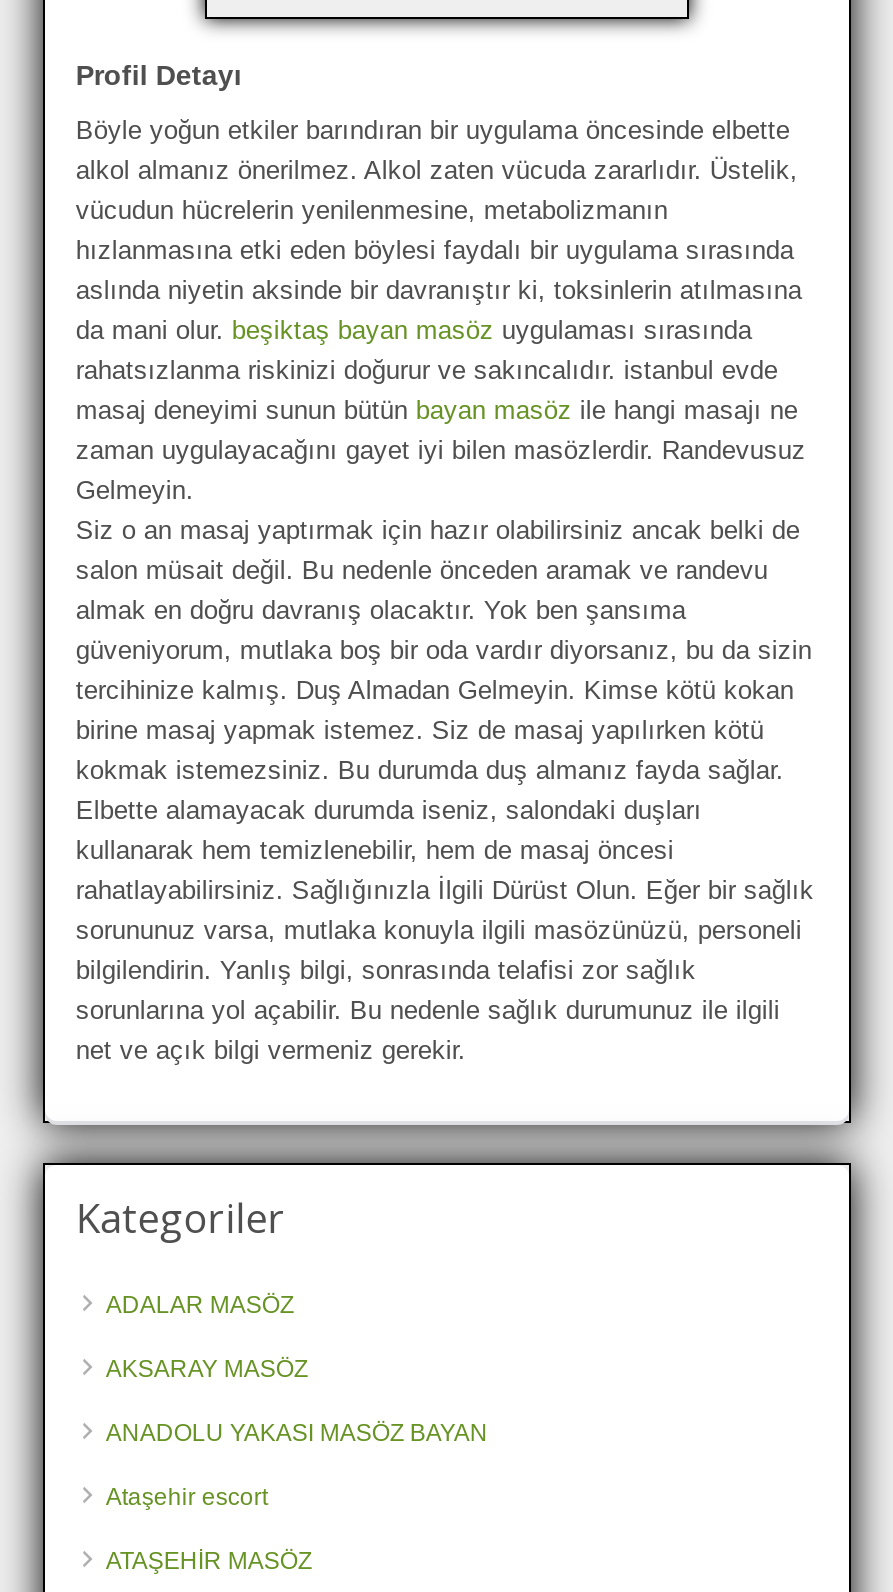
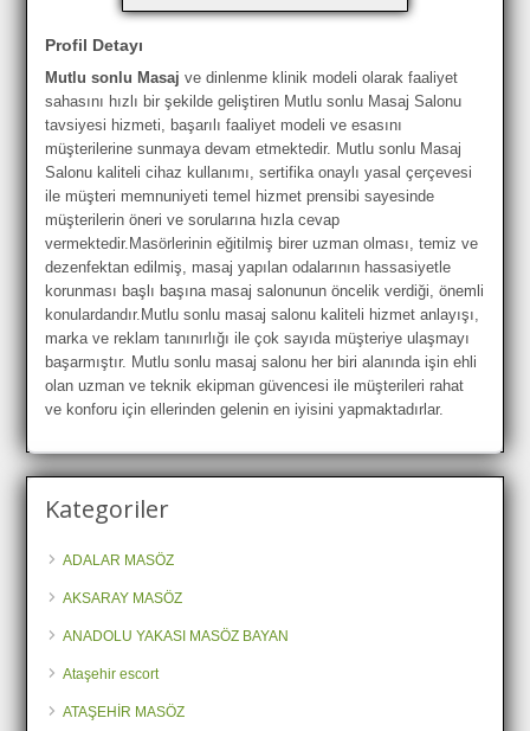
[76,114,814,1064] Böyle yoğun etkiler barındıran bir uygulama öncesinde elbette | alkol almanız önerilmez. Alkol zaten vücuda zararlıdır. Üstelik, | vücudun hücrelerin yenilenmesine, metabolizmanın | hızlanmasına etki eden böylesi faydalı bir uygulama sırasında | aslında niyetin aksinde bir davranıştır ki, toksinlerin atılmasına | da mani olur. beşiktaş bayan masöz uygulaması sırasında | rahatsızlanma riskinizi doğurur ve sakıncalıdır. istanbul evde | masaj deneyimi sunun bütün bayan masöz ile hangi masajı ne | zaman uygulayacağını gayet iyi bilen masözlerdir. Randevusuz | Gelmeyin. | Siz o an masaj yaptırmak için hazır olabilirsiniz ancak belki de | salon müsait değil. Bu nedenle önceden aramak ve randevu | almak en doğru davranış olacaktır. Yok ben şansıma | güveniyorum, mutlaka boş bir oda vardır diyorsanız, bu da sizin | tercihinize kalmış. Duş Almadan Gelmeyin. Kimse kötü kokan | birine masaj yapmak istemez. Siz de masaj yapılırken kötü | kokmak istemezsiniz. Bu durumda duş almanız fayda sağlar. | Elbette alamayacak durumda iseniz, salondaki duşları | kullanarak hem temizlenebilir, hem de masaj öncesi | rahatlayabilirsiniz. Sağlığınızla İlgili Dürüst Olun. Eğer bir sağlık | sorununuz varsa, mutlaka konuyla ilgili masözünüzü, personeli | bilgilendirin. Yanlış bilgi, sonrasında telafisi zor sağlık | sorunlarına yol açabilir. Bu nedenle sağlık durumunuz ile ilgili | net ve açık bilgi vermeniz gerekir. -> [45,68,484,418] Mutlu sonlu Masaj ve dinlenme klinik modeli olarak faaliyet | sahasını hızlı bir şekilde geliştiren Mutlu sonlu Masaj Salonu | tavsiyesi hizmeti, başarılı faaliyet modeli ve esasını | müşterilerine sunmaya devam etmektedir. Mutlu sonlu Masaj | Salonu kaliteli cihaz kullanımı, sertifika onaylı yasal çerçevesi | ile müşteri memnuniyeti temel hizmet prensibi sayesinde | müşterilerin öneri ve sorularına hızla cevap | vermektedir.Masörlerinin eğitilmiş birer uzman olması, temiz ve | dezenfektan edilmiş, masaj yapılan odalarının hassasiyetle | korunması başlı başına masaj salonunun öncelik verdiği, önemli | konulardandır.Mutlu sonlu masaj salonu kaliteli hizmet anlayışı, | marka ve reklam tanınırlığı ile çok sayıda müşteriye ulaşmayı | başarmıştır. Mutlu sonlu masaj salonu her biri alanında işin ehli | olan uzman ve teknik ekipman güvencesi ile müşterileri rahat | ve konforu için ellerinden gelenin en iyisini yapmaktadırlar.

